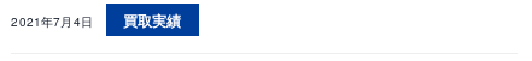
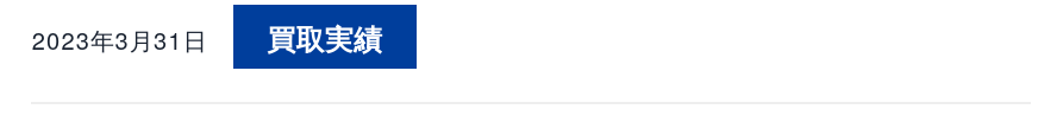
[11,9,182,31] 2021年7月4日 買取実績 -> [32,16,383,58] 2023年3月31日 買取実績

